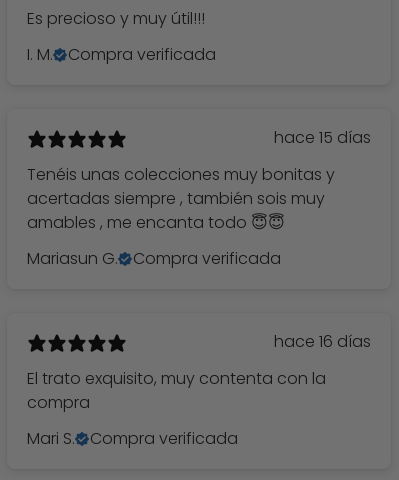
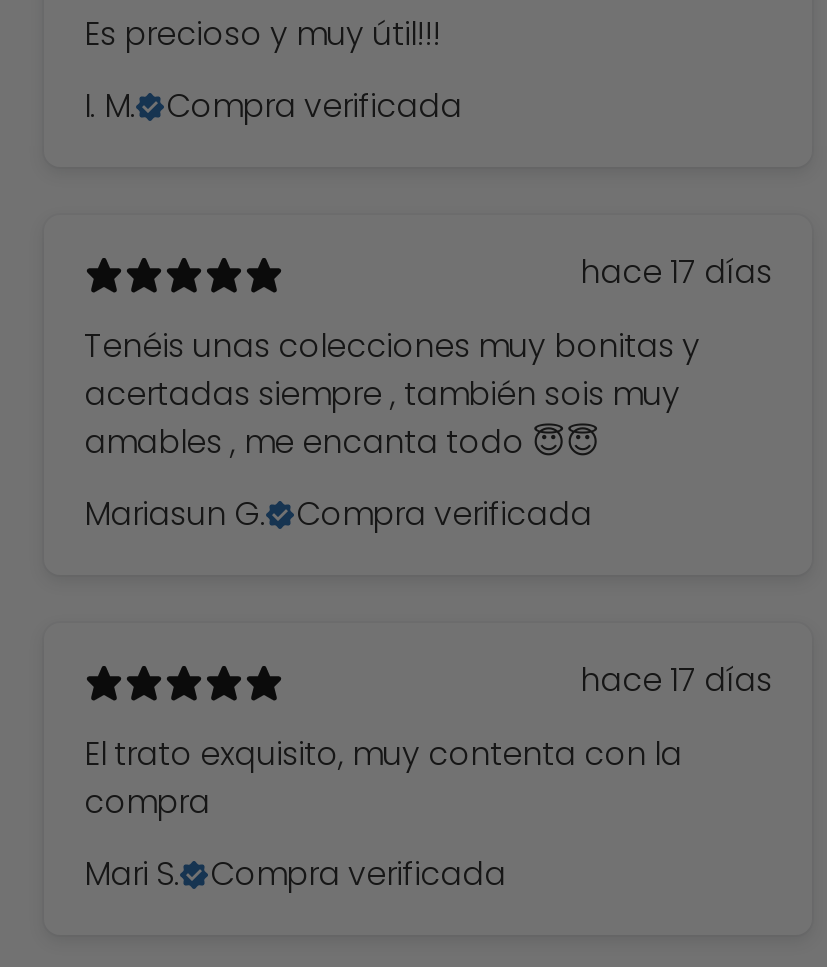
[274,126,371,149] hace 15 días -> [580,250,772,296] hace 17 días
[274,330,371,353] hace 16 días -> [580,658,772,704] hace 17 días

